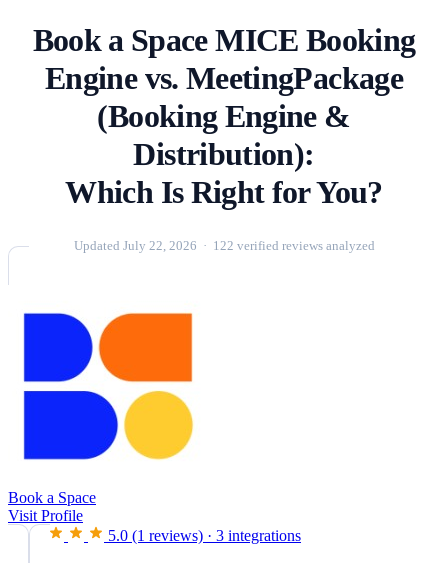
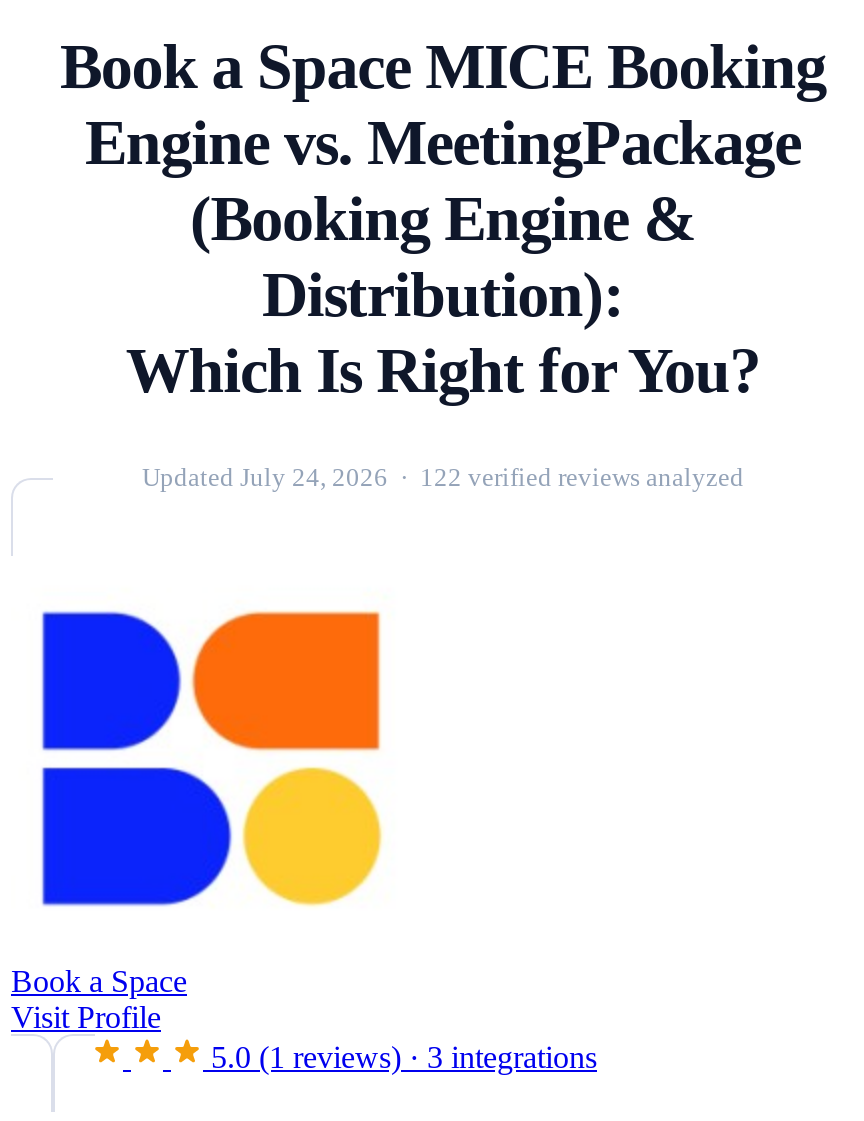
[73,238,374,253] Updated July 22, 2026 · 122 verified reviews analyzed -> [142,462,744,492] Updated July 24, 2026 · 122 verified reviews analyzed

